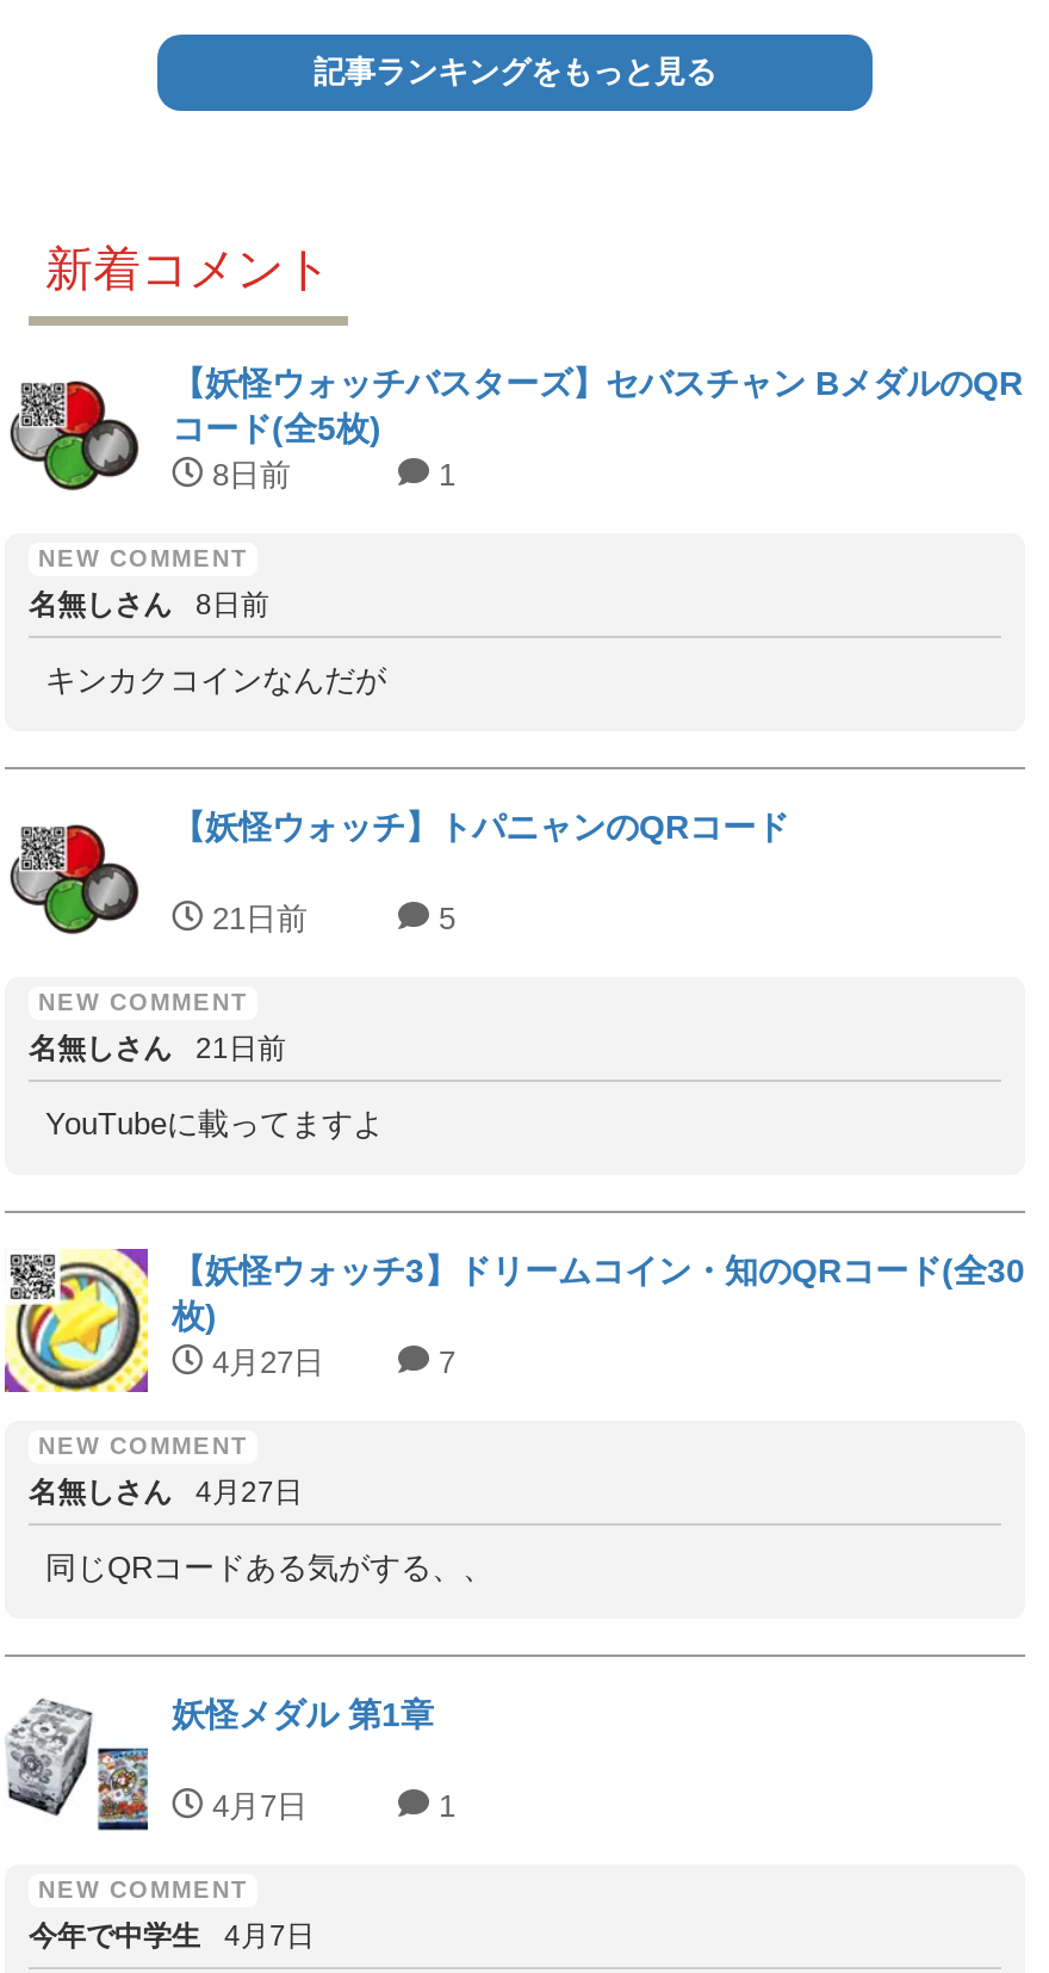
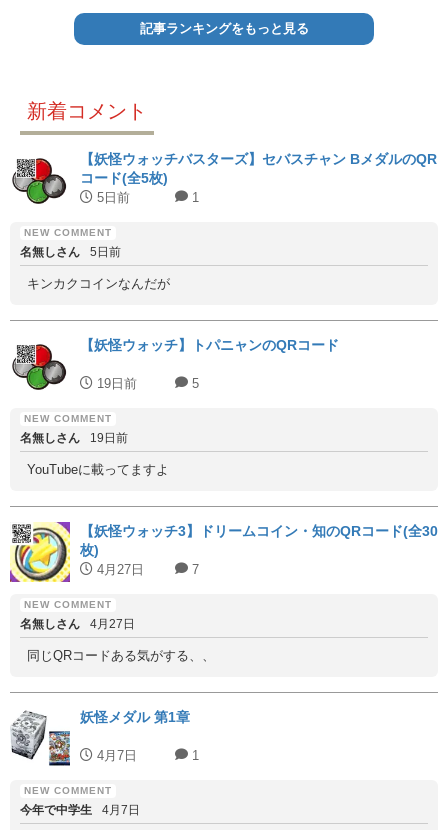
[203,456,291,492] 8日前 -> [93,190,130,205] 5日前
[29,588,269,621] 名無しさん 8日前 -> [20,245,121,259] 名無しさん 5日前
[203,900,308,936] 21日前 -> [93,376,137,391] 19日前
[29,1031,286,1065] 名無しさん 21日前 -> [20,431,128,445] 名無しさん 19日前

